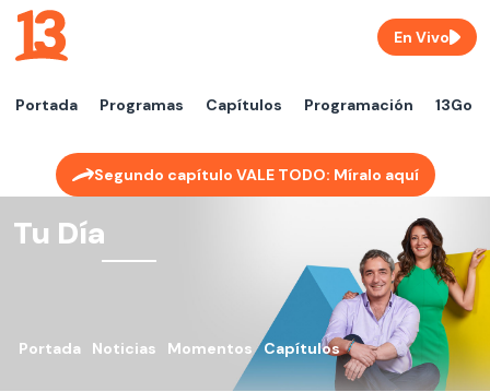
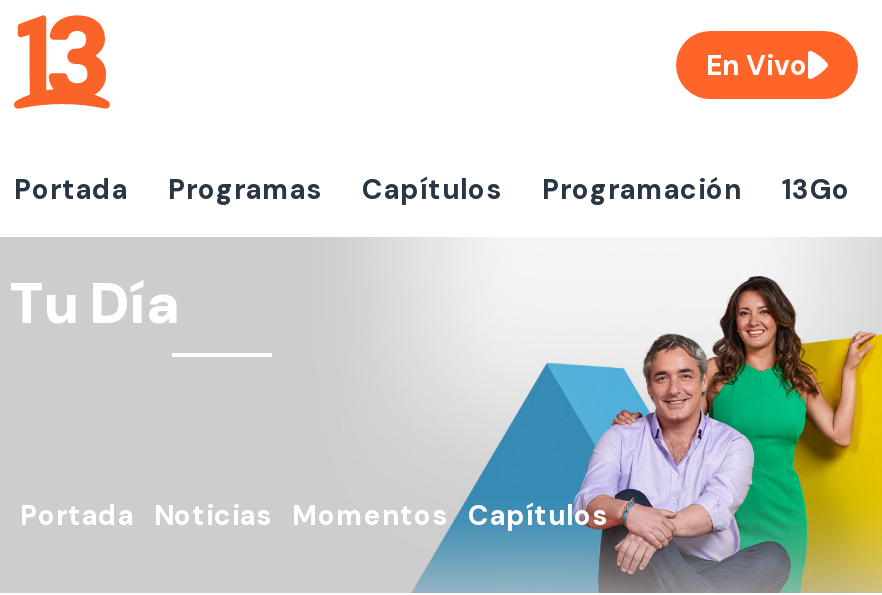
[94,165,418,185] Segundo capítulo VALE TODO: Míralo aquí -> none

